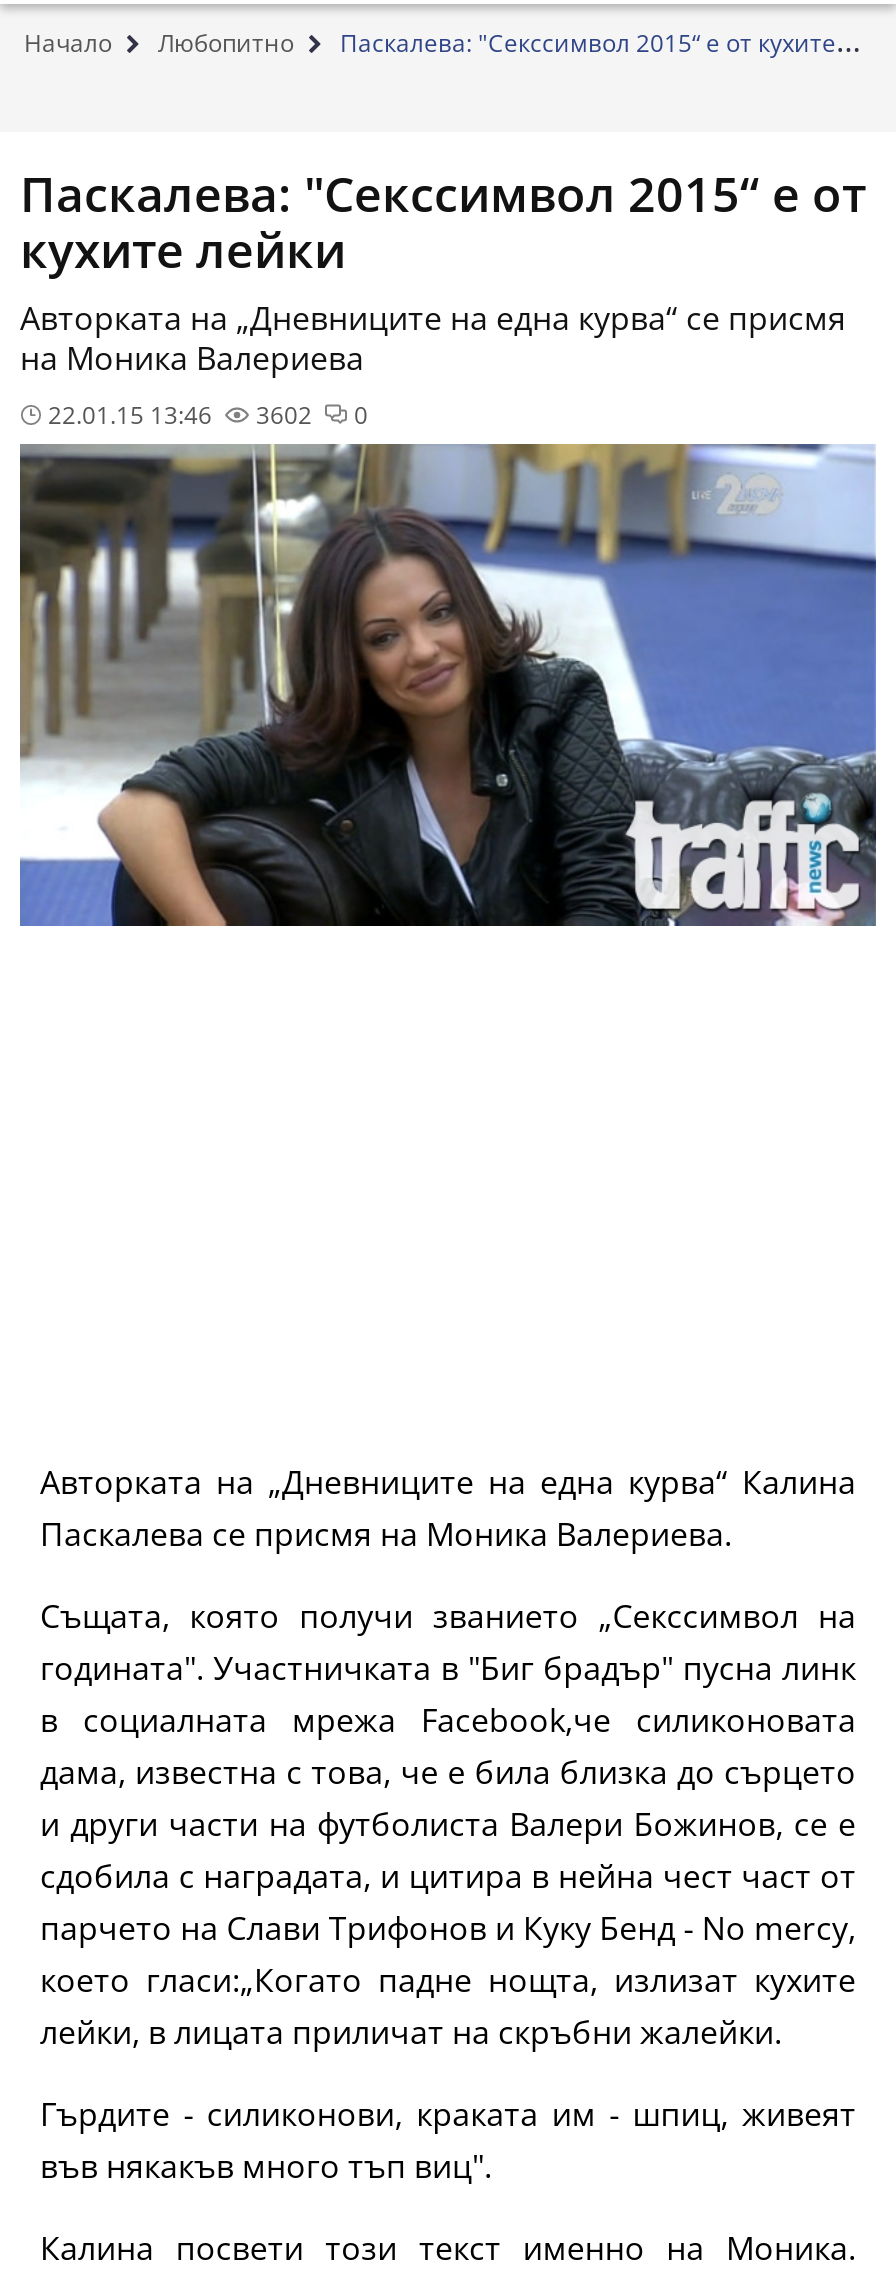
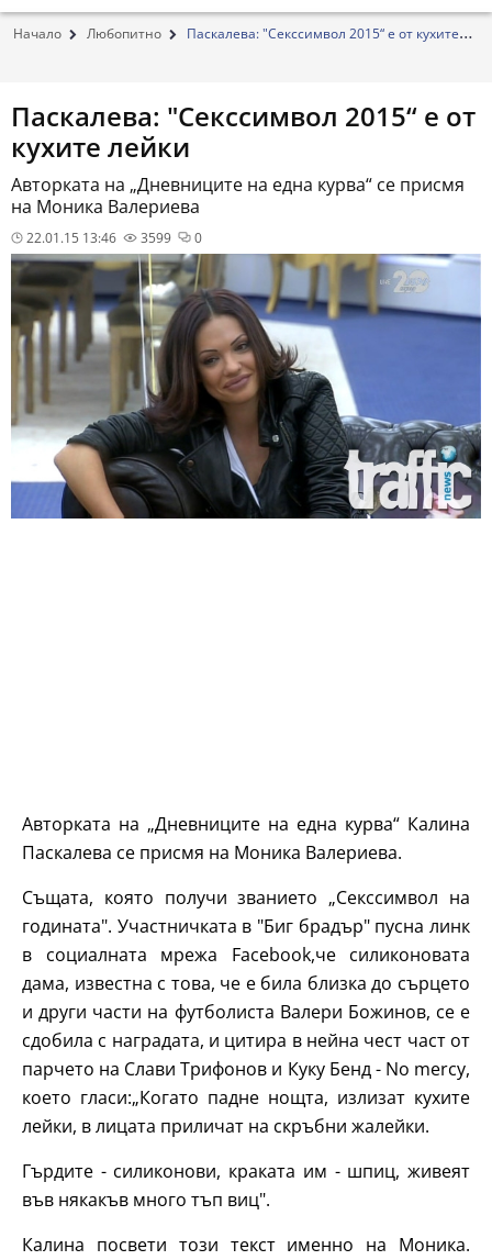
[250,398,312,432] 3602 -> [137,228,171,247] 3599

